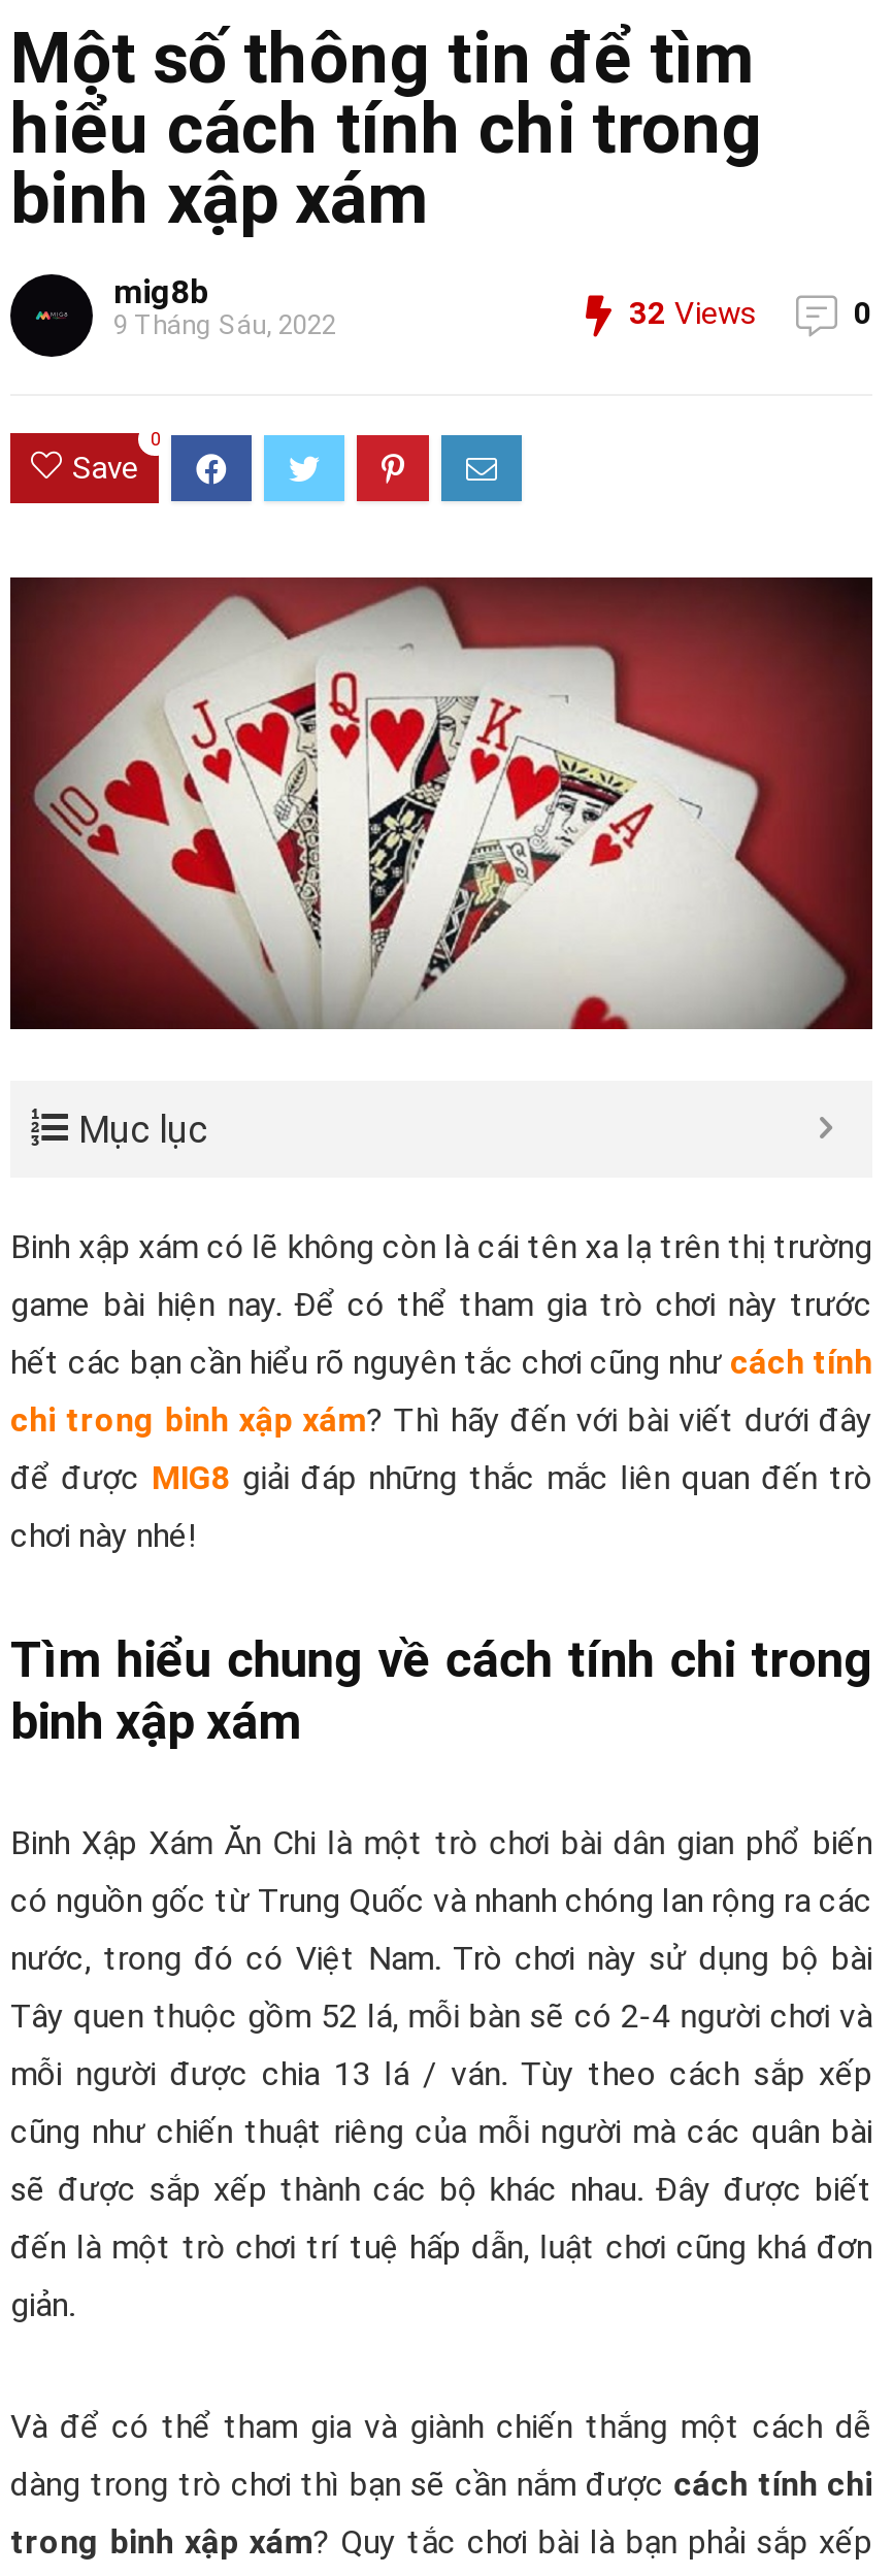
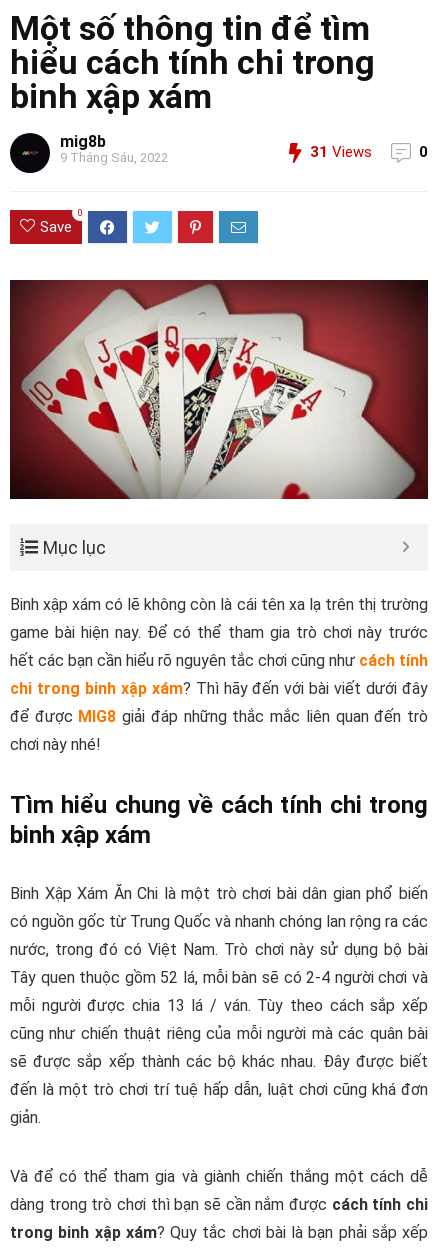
[629,296,757,333] 32 Views -> [310,143,372,161] 31 Views

